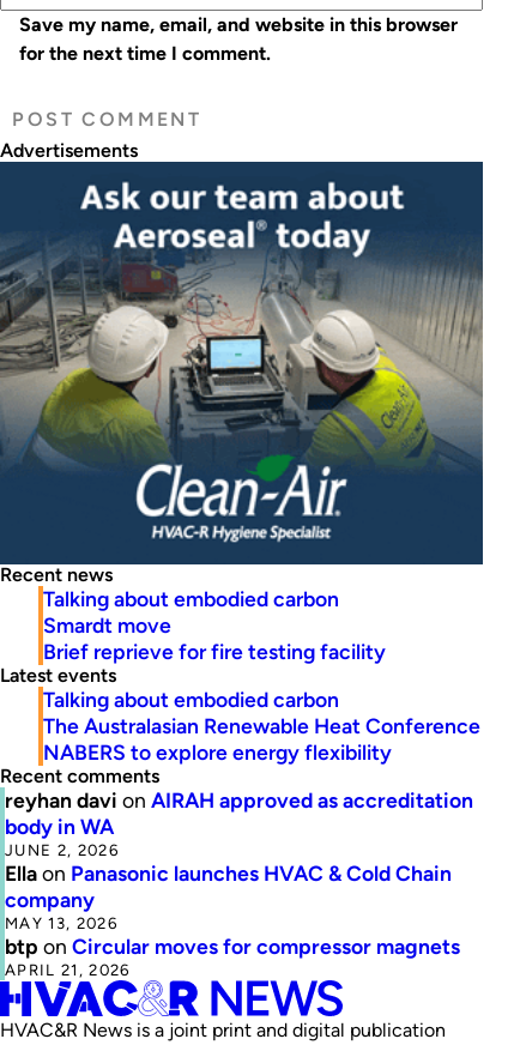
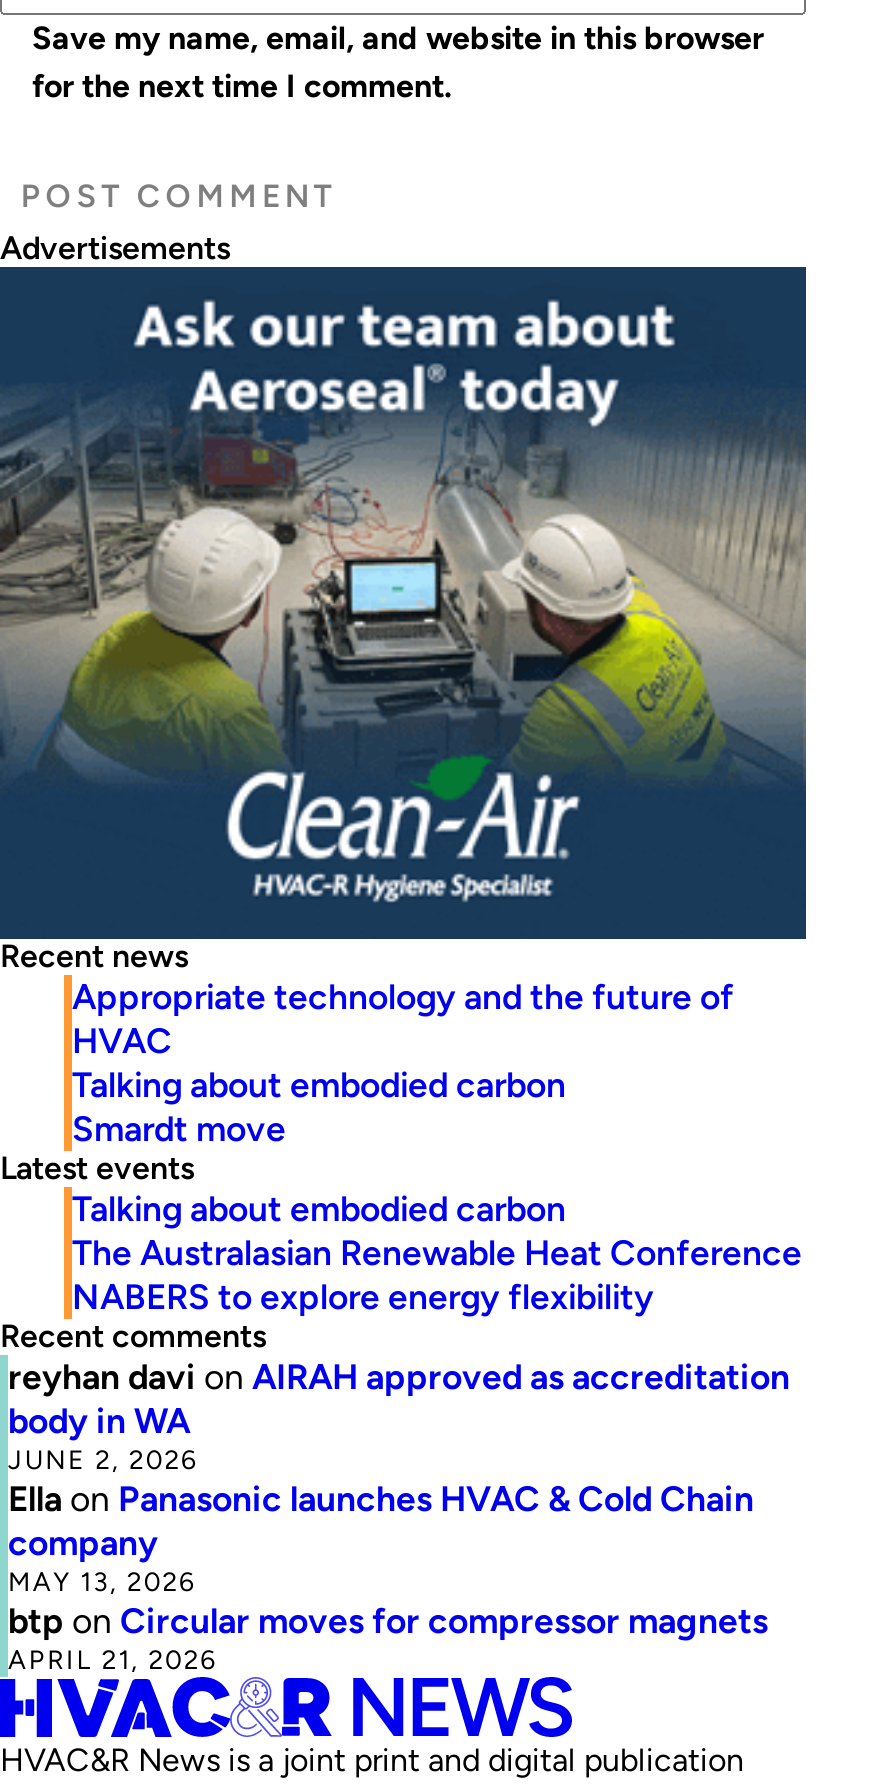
none -> [72,975,734,1061] Appropriate technology and the future of | HVAC
moved [43,586,339,637] -> [72,1063,566,1149]: Talking about embodied carbon | Smardt move
[43,639,386,664] Brief reprieve for fire testing facility -> none

